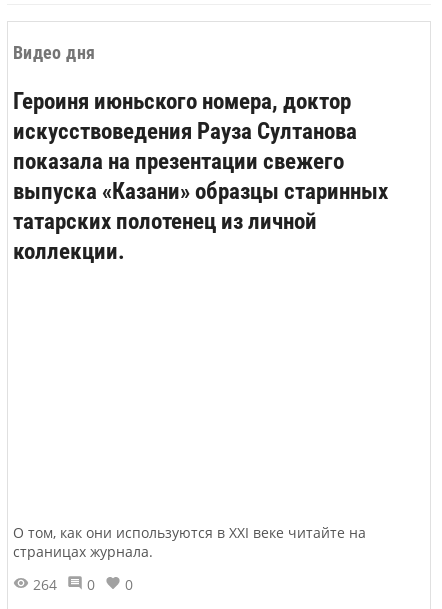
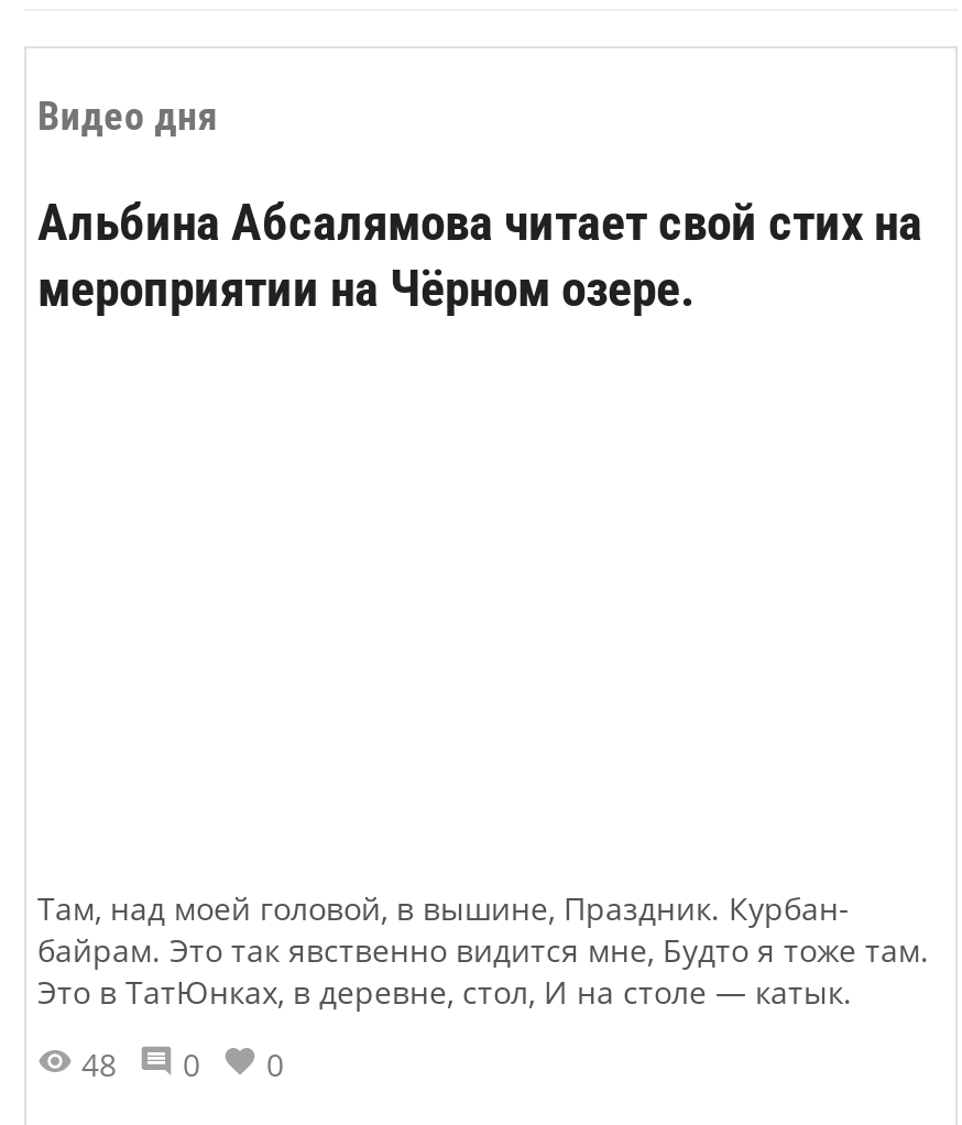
[13,87,388,265] Героиня июньского номера, доктор | искусствоведения Рауза Султанова | показала на презентации свежего | выпуска «Казани» образцы старинных | татарских полотенец из личной | коллекции. -> [37,191,922,319] Альбина Абсалямова читает свой стих на | мероприятии на Чёрном озере.
[13,523,366,561] О том, как они используются в XXI веке читайте на | страницах журнала. -> [37,887,929,1013] Там, над моей головой, в вышине, Праздник. Курбан- | байрам. Это так явственно видится мне, Будто я тоже там. | Это в ТатЮнках, в деревне, стол, И на столе — катык.
[33,575,133,594] 264 0 0 -> [81,1044,284,1086] 48 0 0

